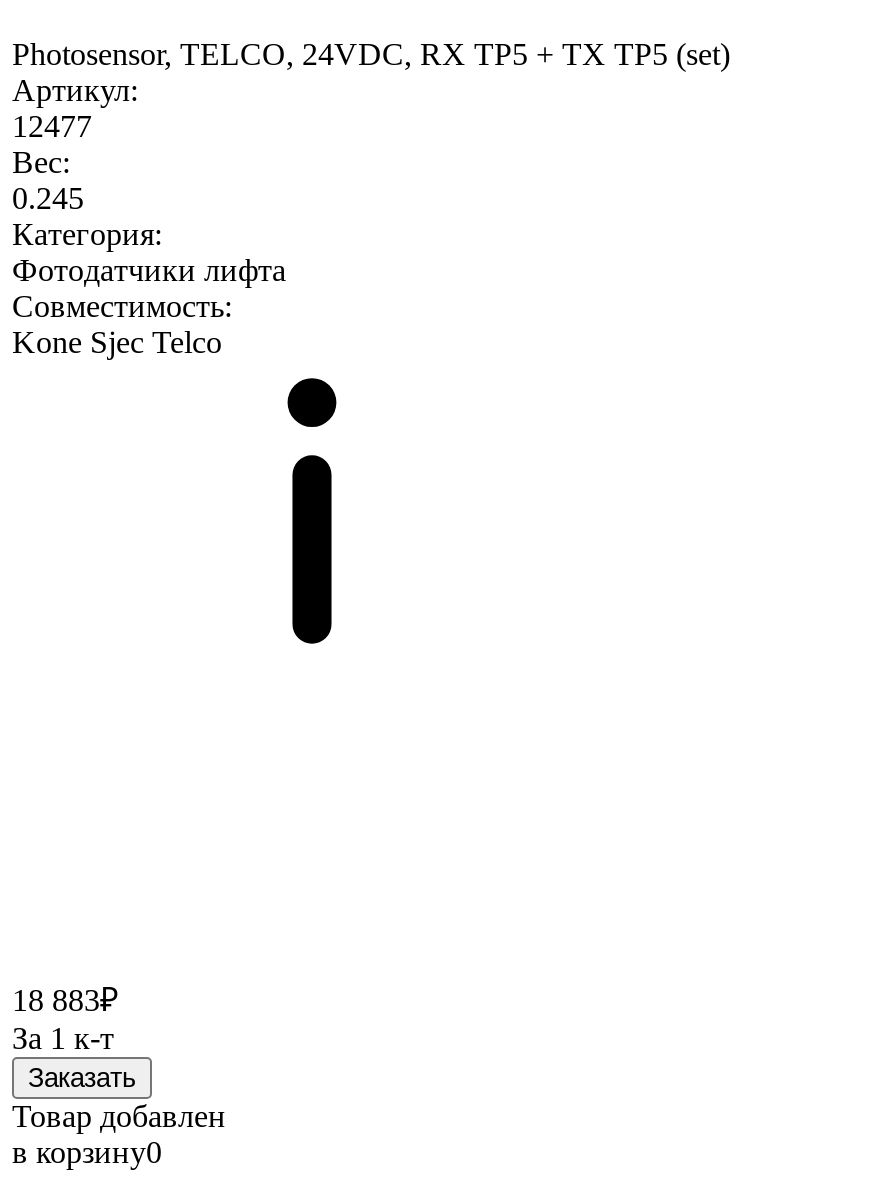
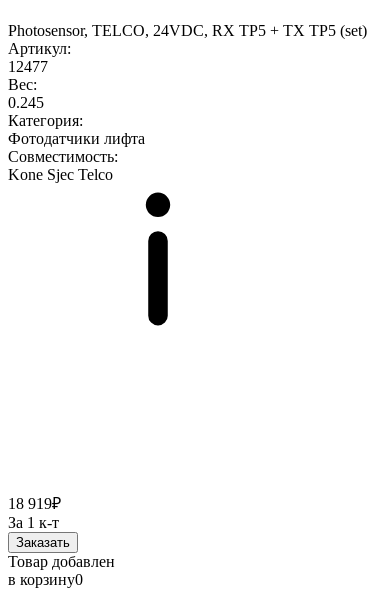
[12,983,118,1017] 18 883₽ -> [8,495,61,512] 18 919₽

